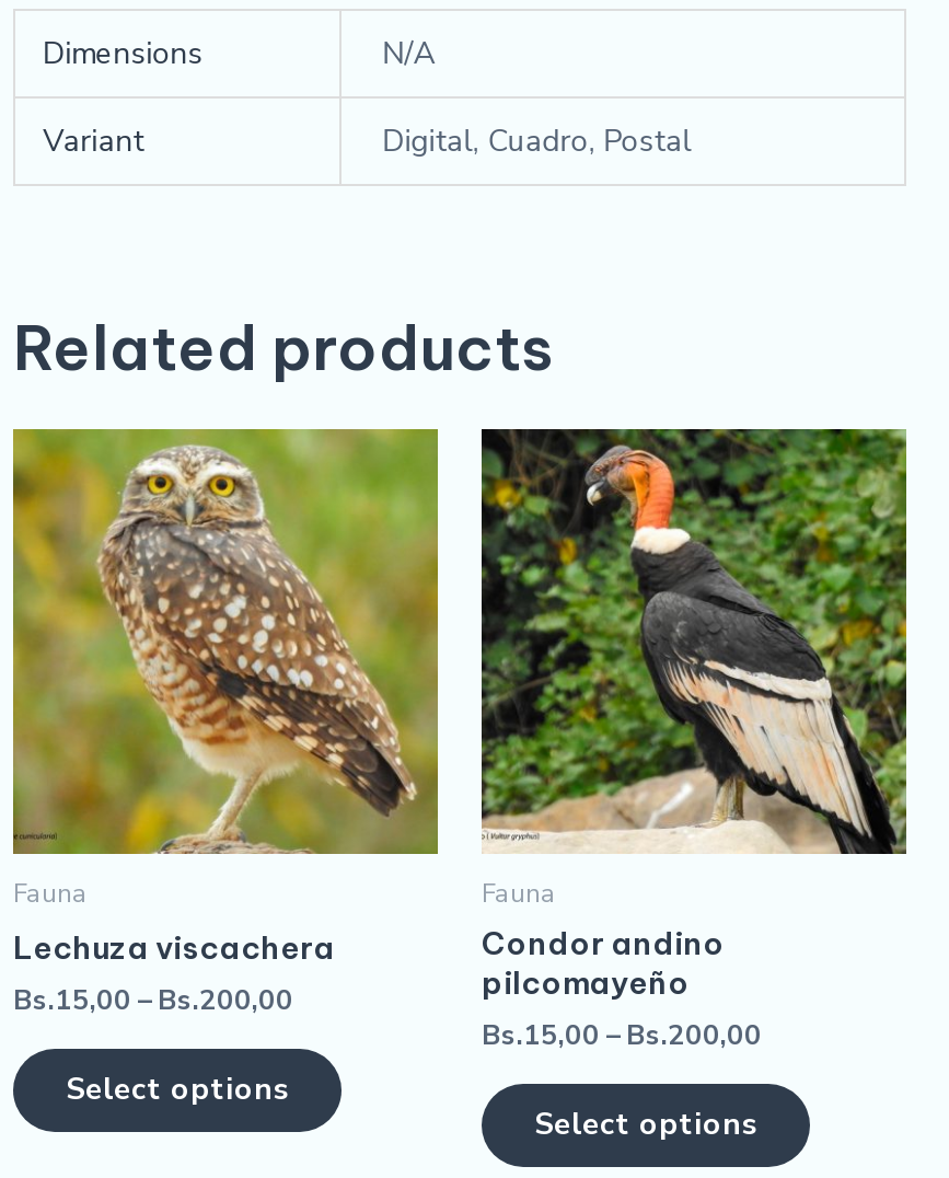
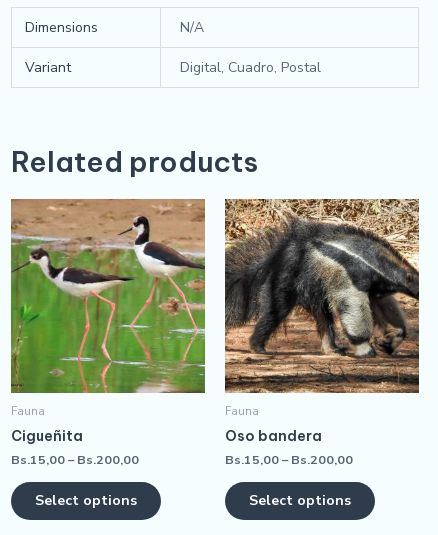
[13,429,438,968] [image] | Lechuza viscachera -> [11,199,205,445] [image] | Cigueñita
[479,427,909,1003] [image] | Condor andino | pilcomayeño -> [224,198,420,445] [image] | Oso bandera

